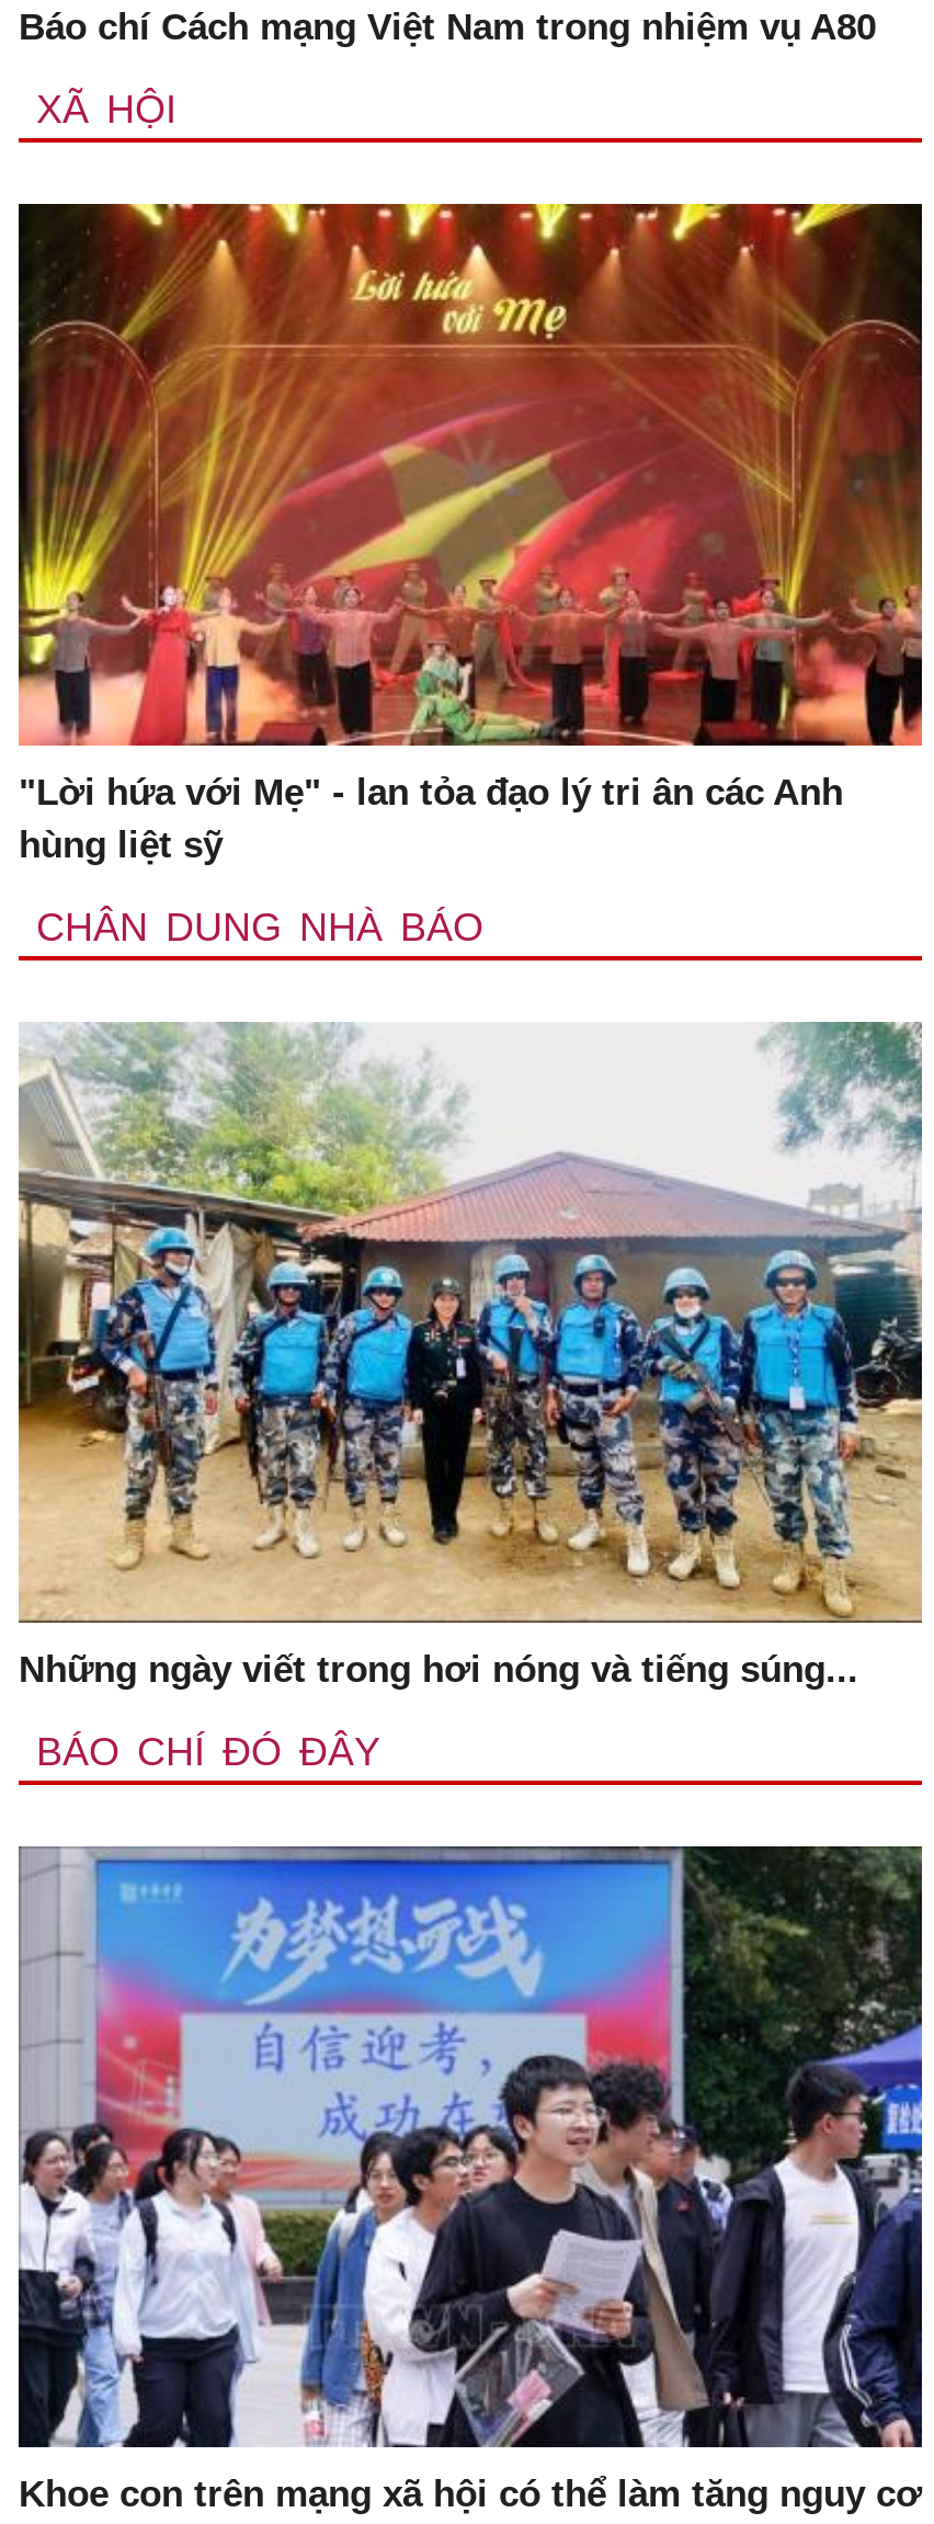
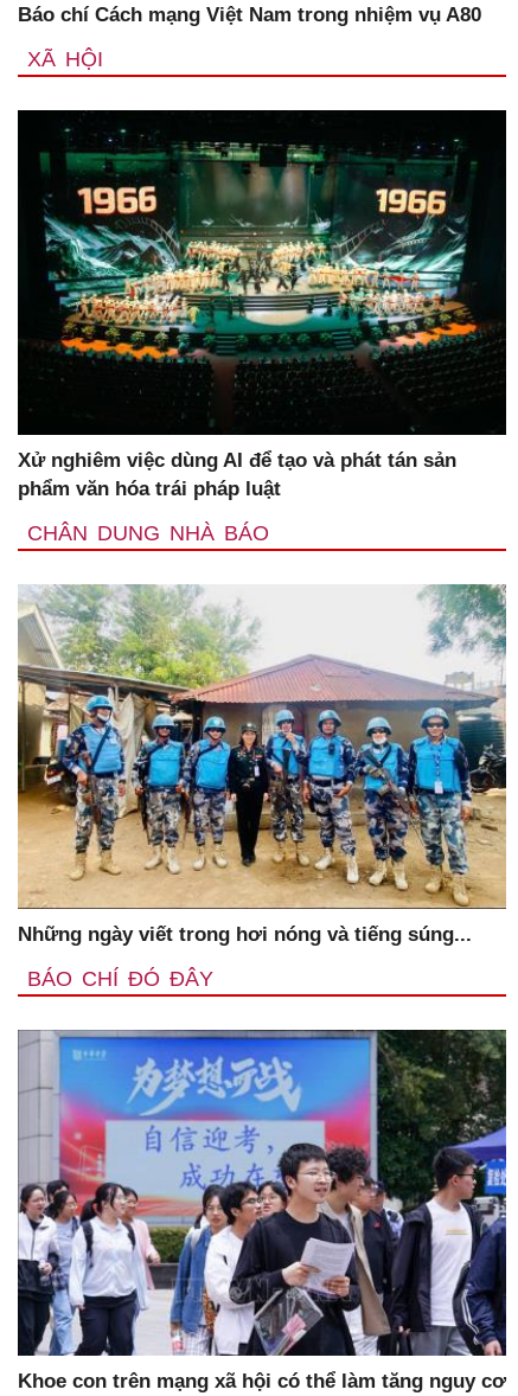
[16,202,924,867] [image] | "Lời hứa với Mẹ" - lan tỏa đạo lý tri ân các Anh | hùng liệt sỹ -> [17,109,507,500] [image] | Xử nghiêm việc dùng AI để tạo và phát tán sản | phẩm văn hóa trái pháp luật

